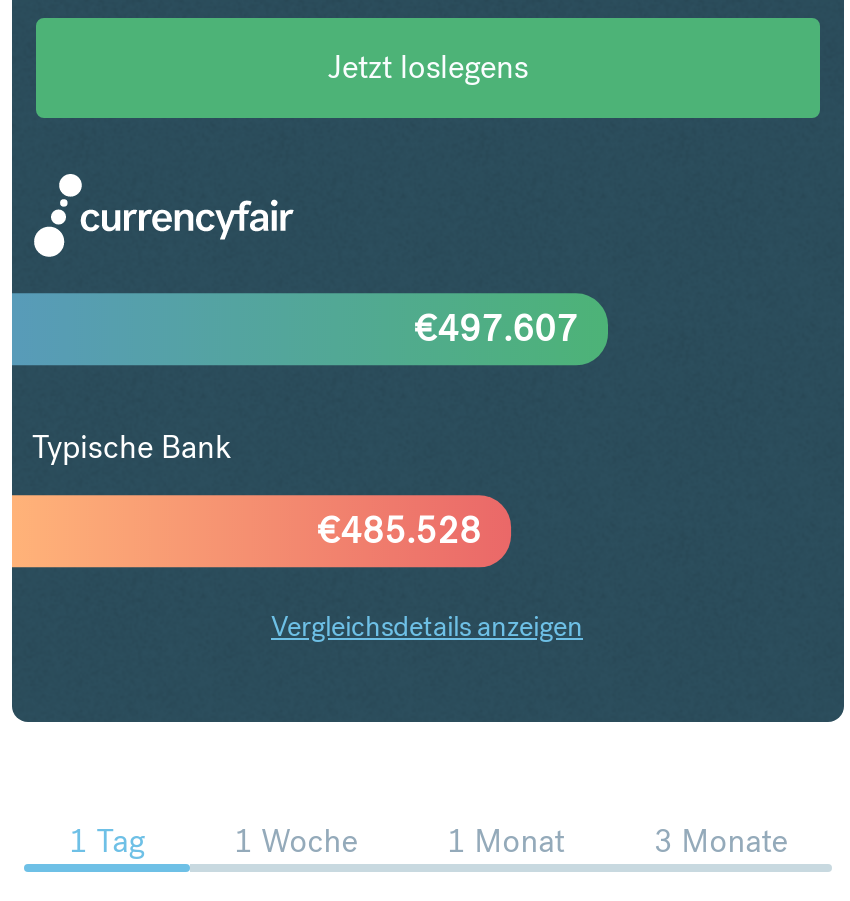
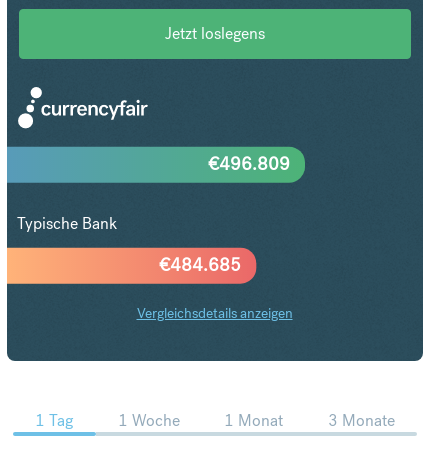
[414,305,578,351] €497.607 -> [208,152,290,175] €496.809
[317,507,481,553] €485.528 -> [159,253,241,276] €484.685

